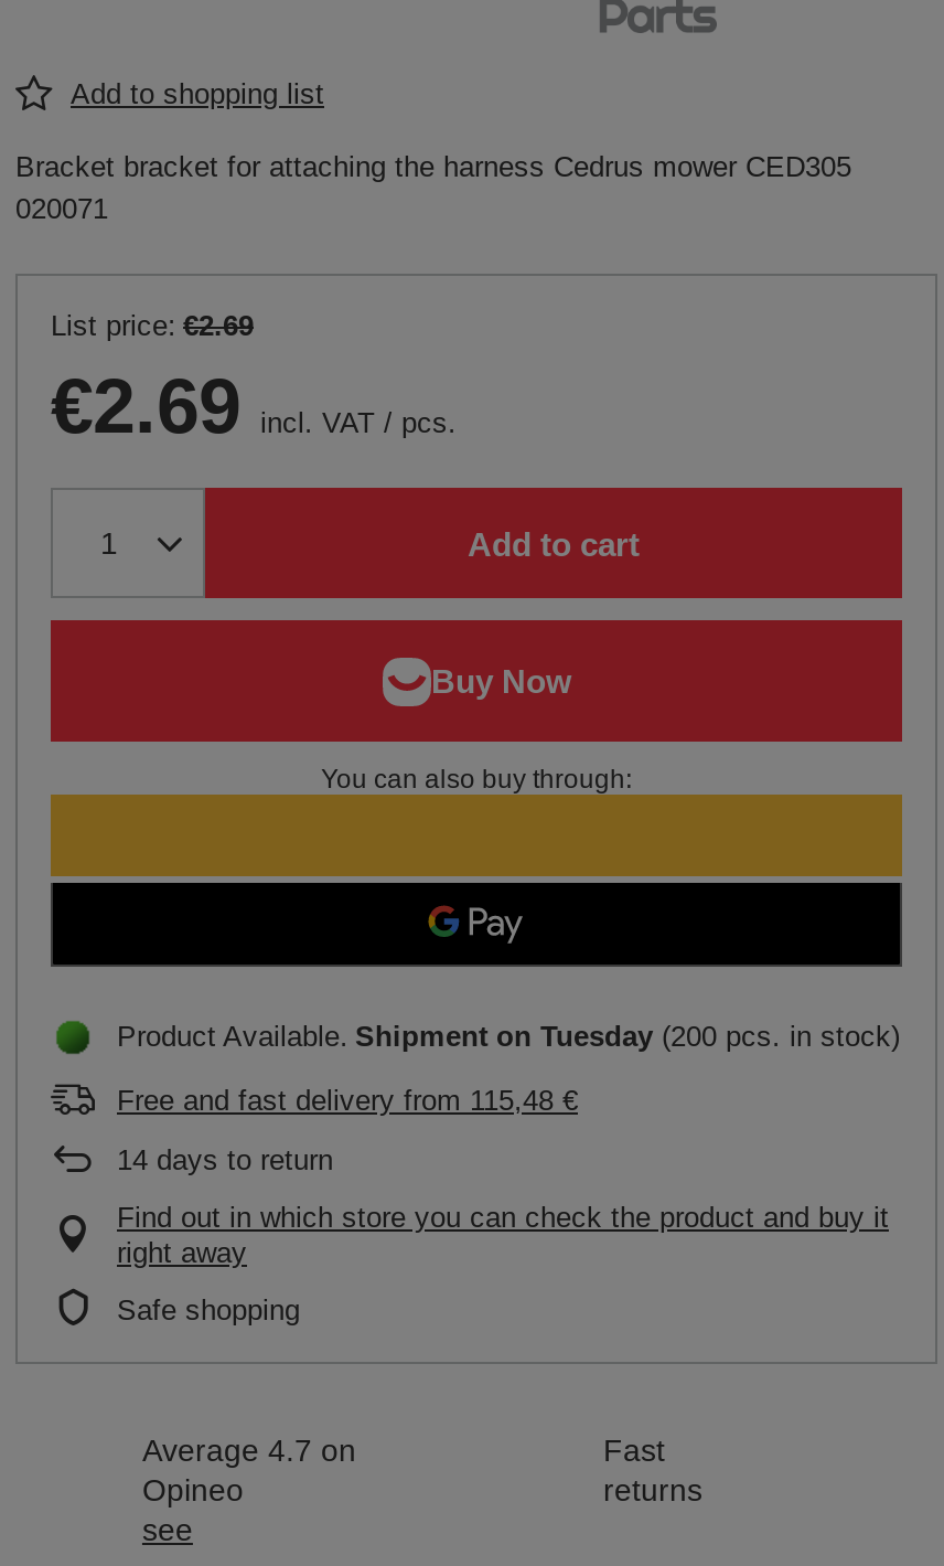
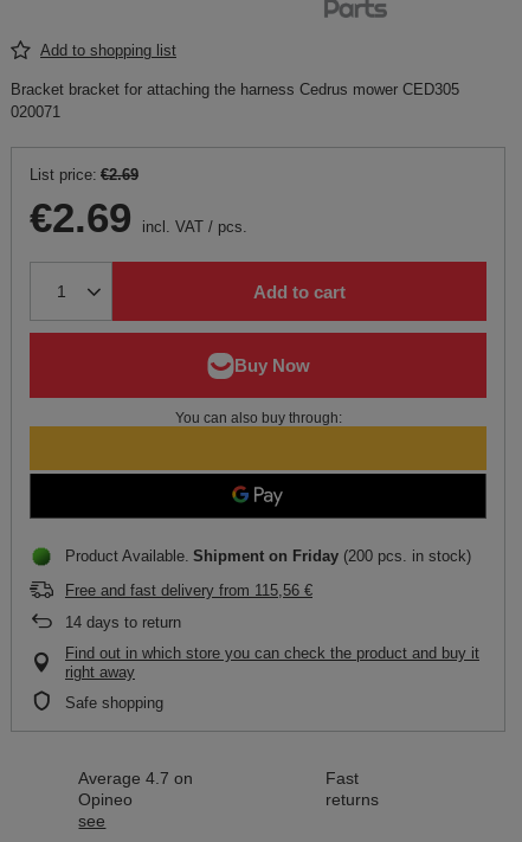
[117,1020,900,1053] Product Available Shipment on Tuesday (200 pcs. in stock) -> [65,547,471,565] Product Available Shipment on Friday (200 pcs. in stock)
[117,1084,578,1117] Free and fast delivery from 115,48 € -> [65,582,312,599] Free and fast delivery from 115,56 €

